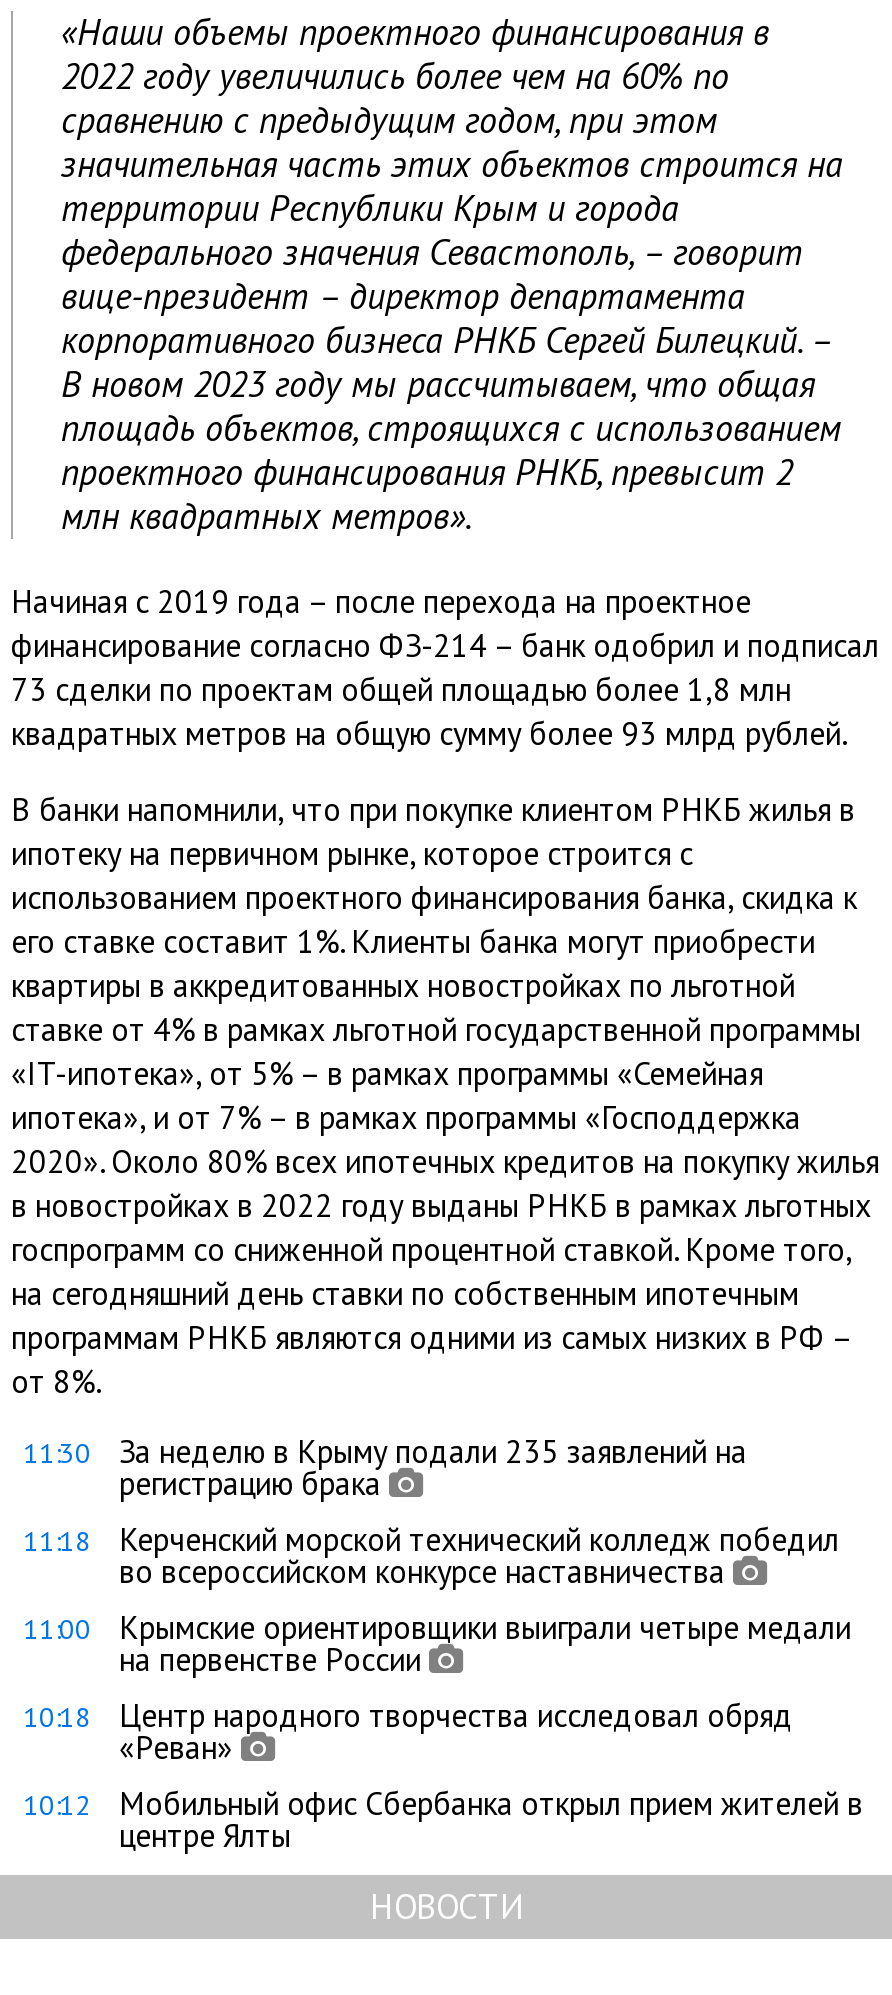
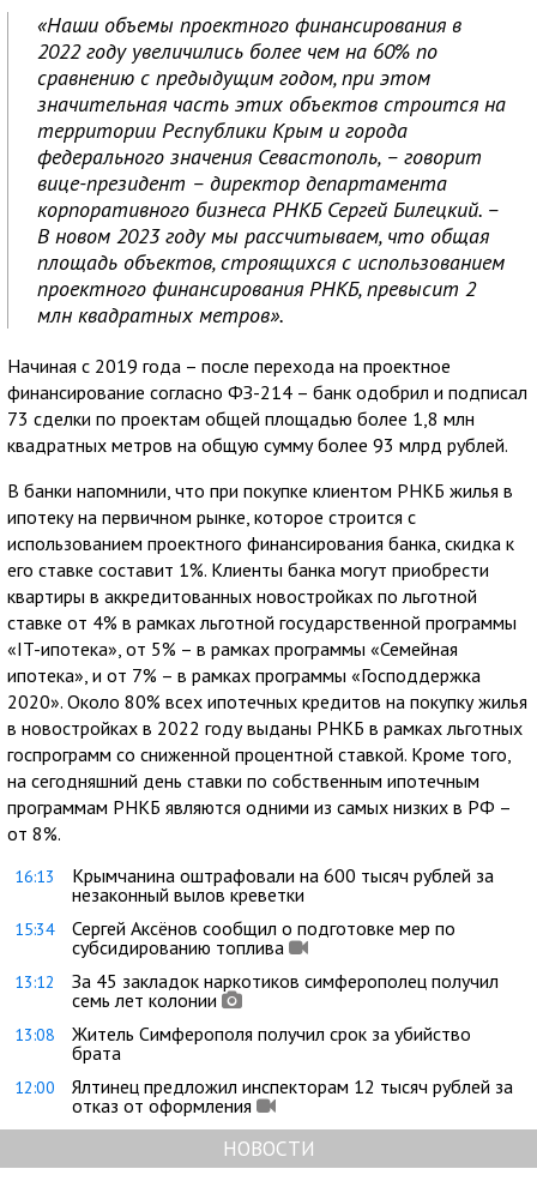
[23,1431,747,1503] 11:30 | За неделю в Крыму подали 235 заявлений на | регистрацию брака -> [14,863,494,906] 16:13 | Крымчанина оштрафовали на 600 тысяч рублей за | незаконный вылов креветки
[23,1519,839,1591] 11:18 | Керченский морской технический колледж победил | во всероссийском конкурсе наставничества -> [14,916,455,959] 15:34 | Сергей Аксёнов сообщил о подготовке мер по | субсидированию топлива
[23,1607,851,1679] 11:00 | Крымские ориентировщики выиграли четыре медали | на первенстве России -> [14,969,499,1012] 13:12 | За 45 закладок наркотиков симферополец получил | семь лет колонии
[23,1695,793,1767] 10:18 | Центр народного творчества исследовал обряд | «Реван» -> [14,1021,471,1065] 13:08 | Житель Симферополя получил срок за убийство | брата
[23,1783,863,1855] 10:12 | Мобильный офис Сбербанка открыл прием жителей в | центре Ялты -> [14,1074,513,1117] 12:00 | Ялтинец предложил инспекторам 12 тысяч рублей за | отказ от оформления

